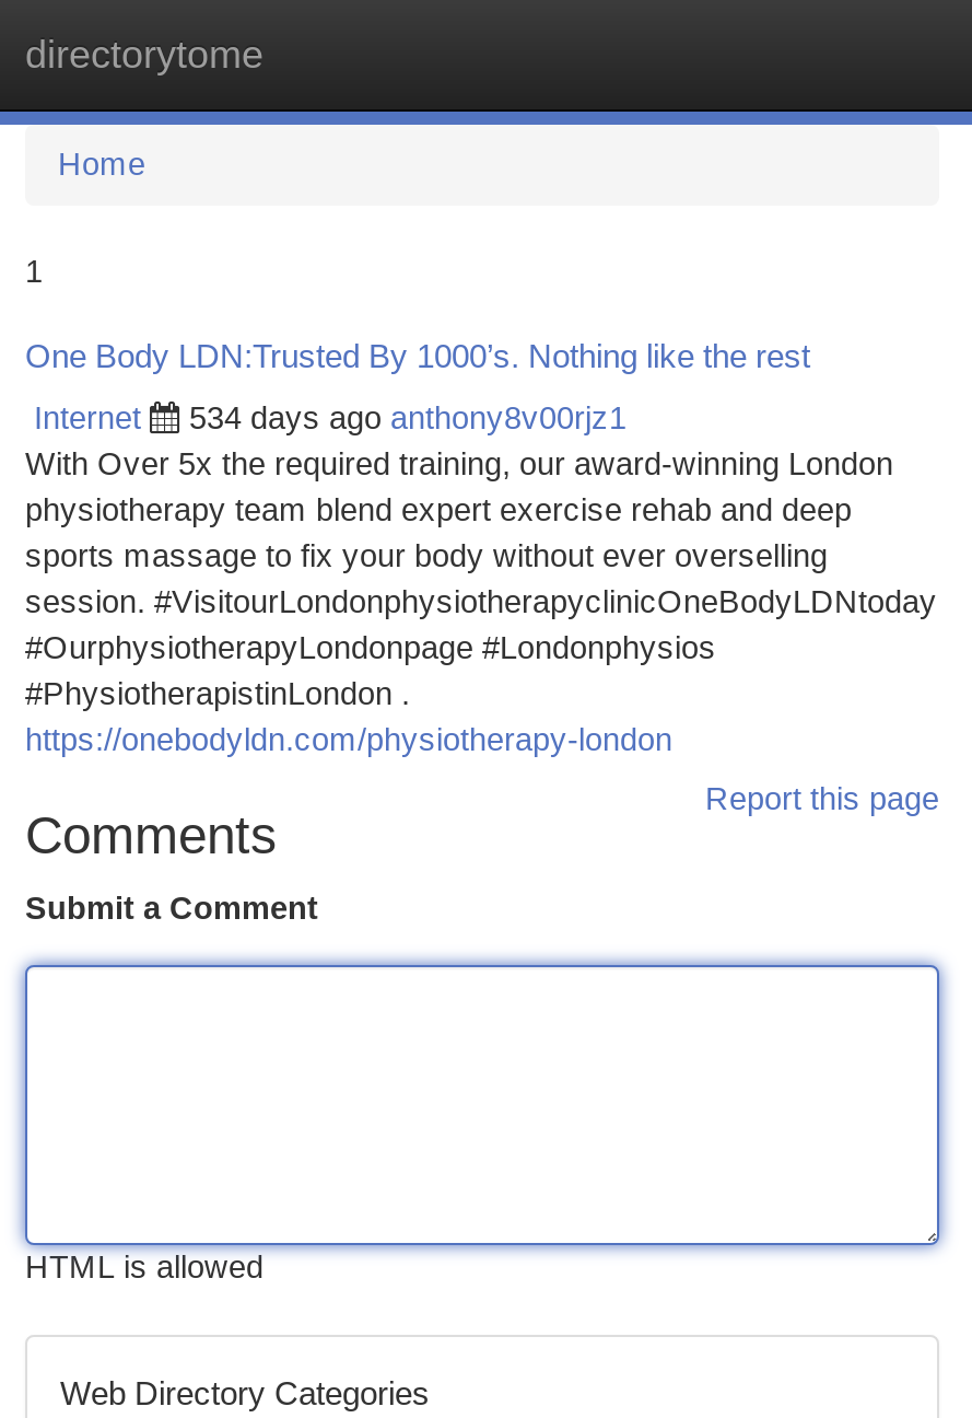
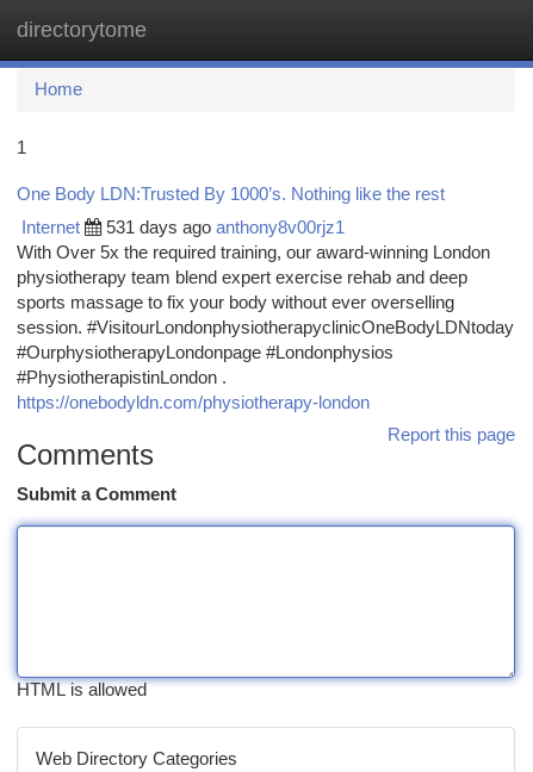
[189,400,626,435] 534 days ago anthony8v00rjz1 -> [106,218,345,237] 531 days ago anthony8v00rjz1

